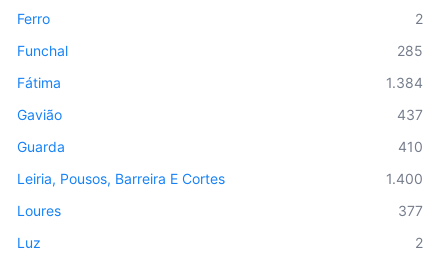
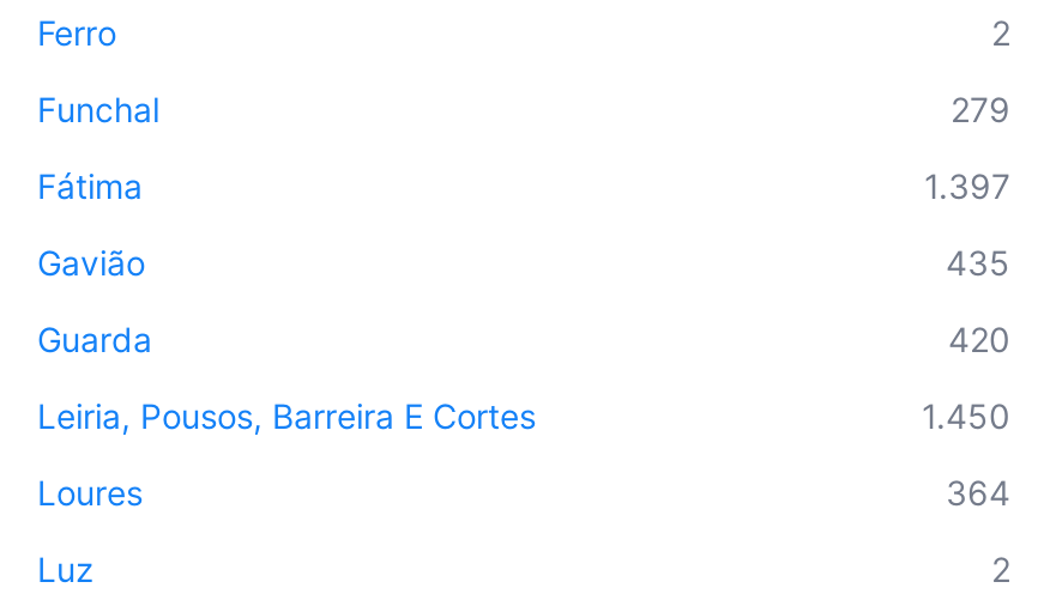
[397,42,423,59] 285 -> [951,88,1010,128] 279
[386,74,423,91] 1.384 -> [924,164,1010,205] 1.397
[397,106,423,123] 437 -> [946,241,1010,282] 435
[398,138,423,155] 410 -> [948,318,1010,358] 420
[386,170,423,187] 1.400 -> [922,394,1010,435] 1.450
[398,202,423,219] 377 -> [946,471,1010,512] 364

